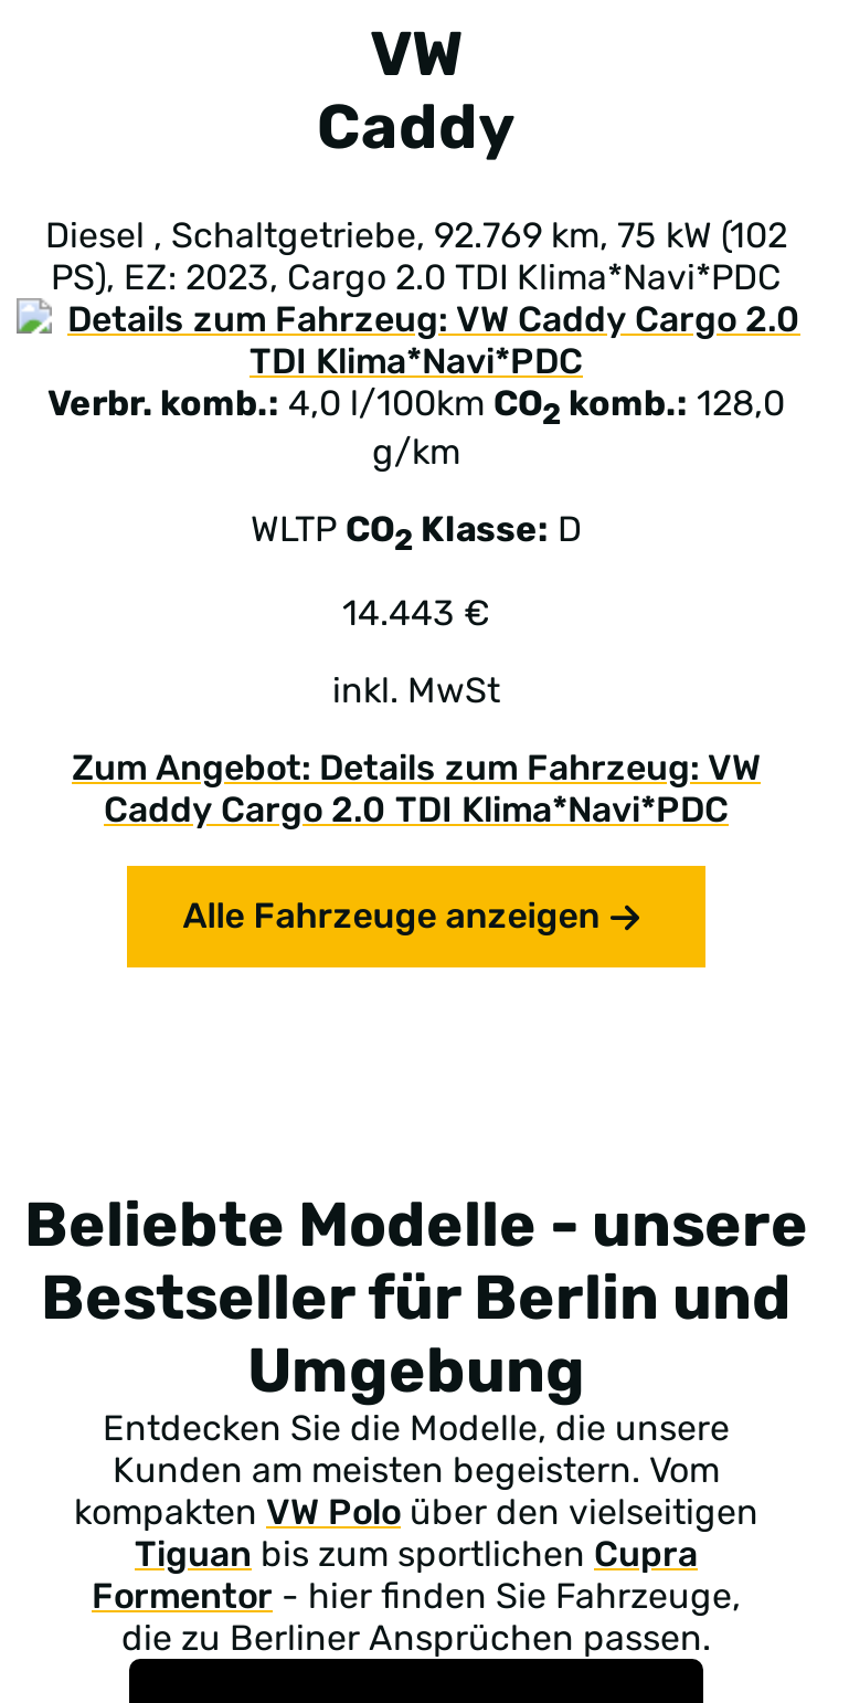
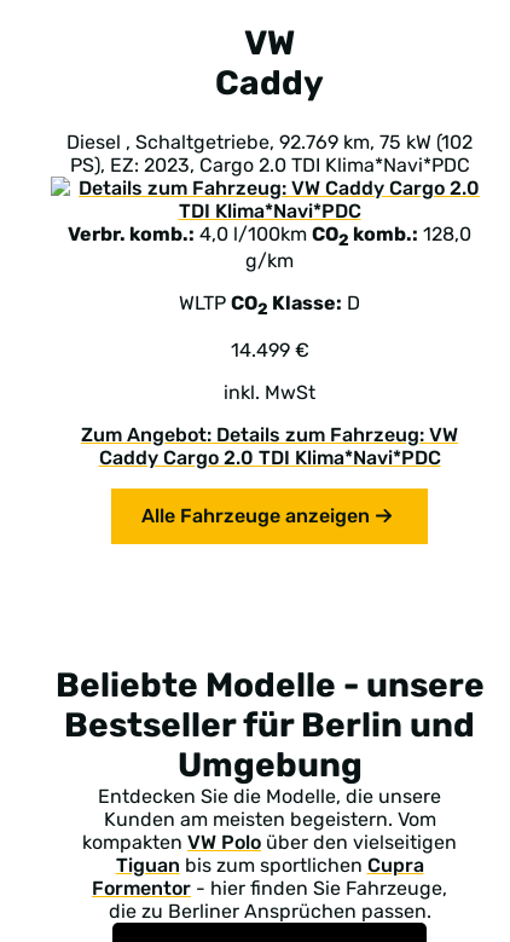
[342,592,490,634] 14.443 € -> [230,338,309,361] 14.499 €

